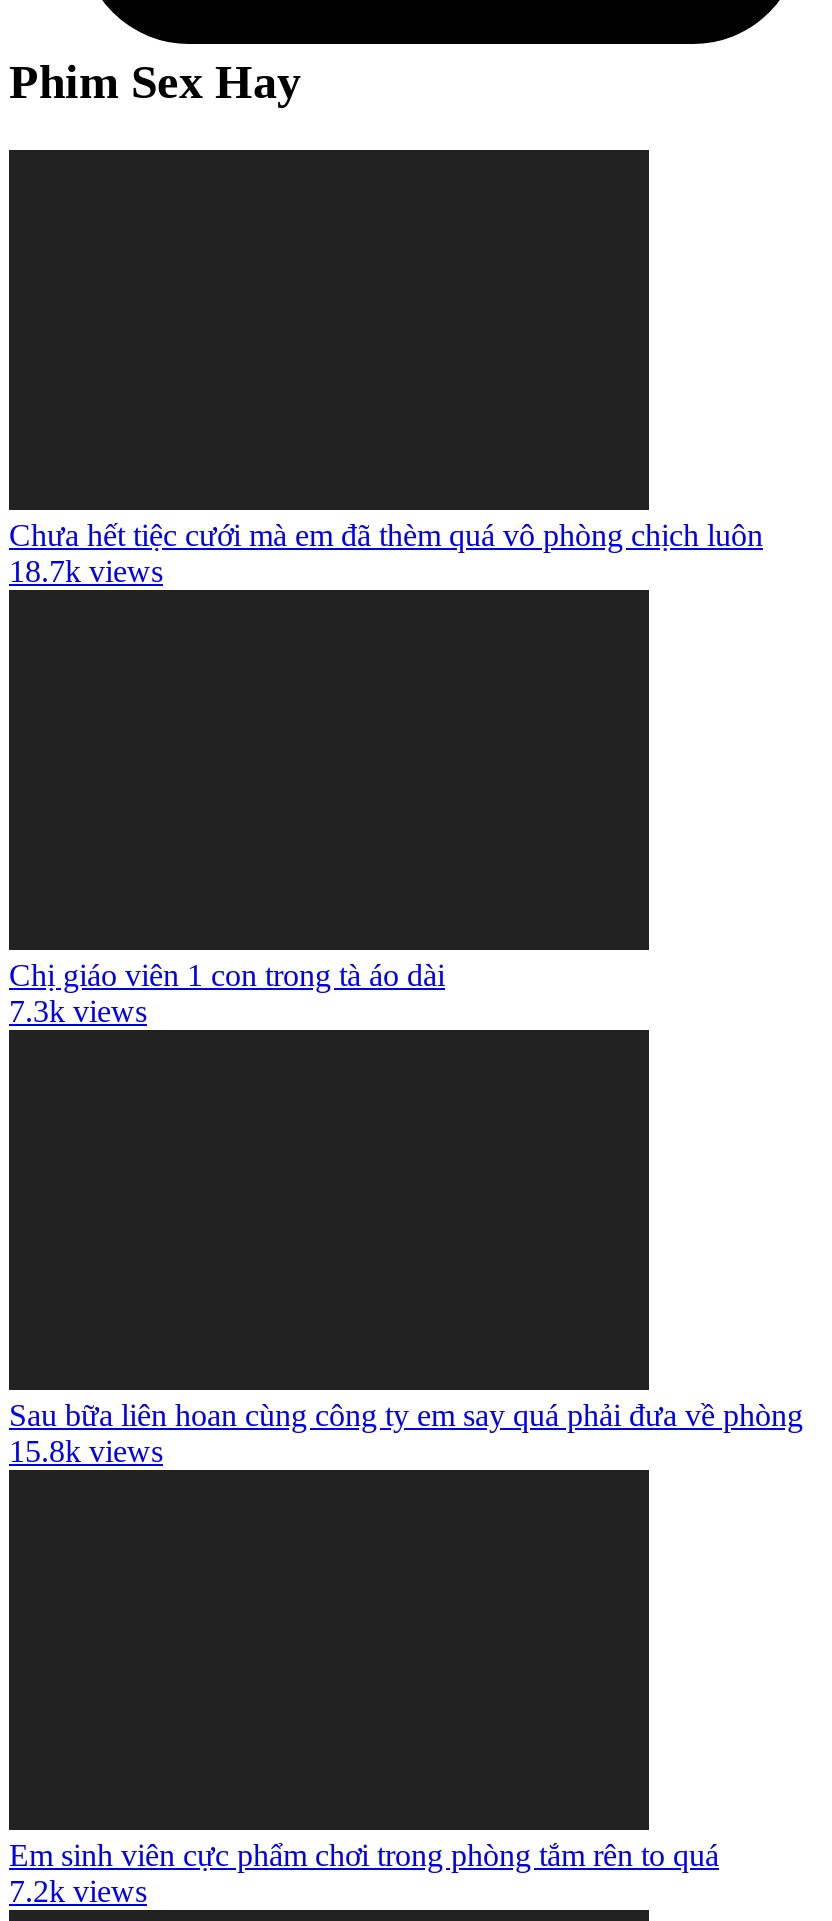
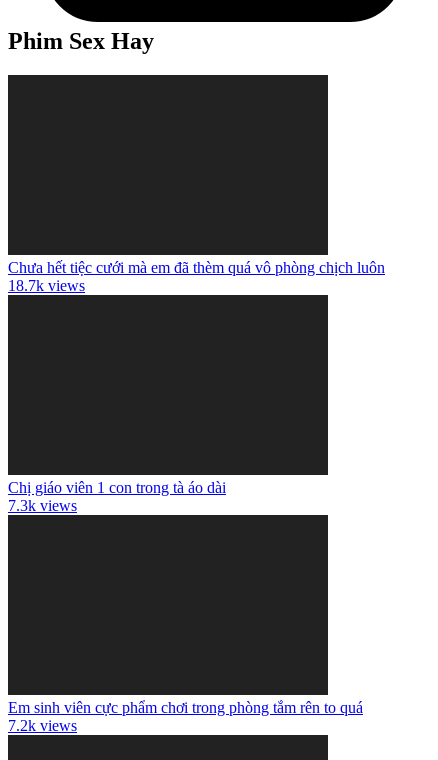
[9,1398,803,1468] Sau bữa liên hoan cùng công ty em say quá phải đưa về phòng | 15.8k views -> none

